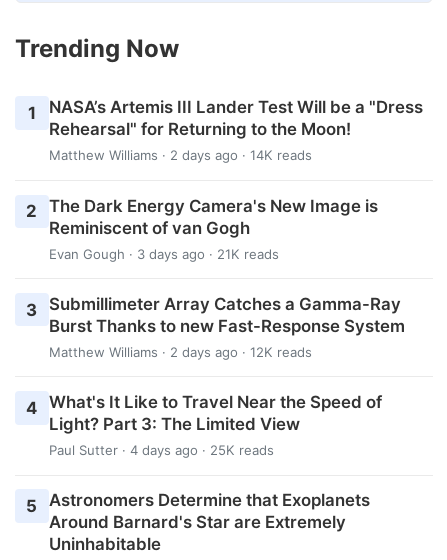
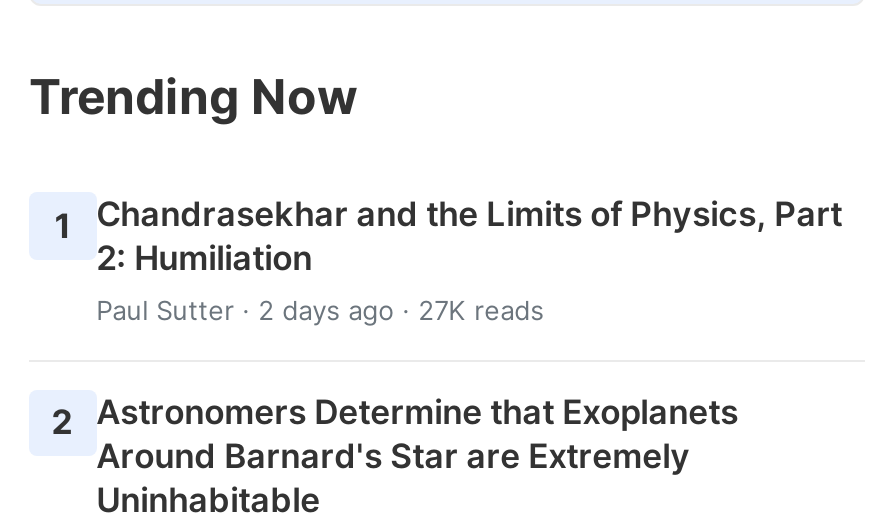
[26,97,423,516] NASA’s Artemis III Lander Test Will be a "Dress | Rehearsal" for Returning to the Moon! | Matthew Williams · 2 days ago · 14K reads | 2 The Dark Energy Camera's New Image is | Reminiscent of van Gogh | Evan Gough · 3 days ago · 21K reads | 3 Submillimeter Array Catches a Gamma-Ray | Burst Thanks to new Fast-Response System | Matthew Williams · 2 days ago · 12K reads | 4 What's It Like to Travel Near the Speed of | Light? Part 3: The Limited View | Paul Sutter · 4 days ago · 25K reads | 5 Astronomers Determine that Exoplanets -> [52,195,842,443] Chandrasekhar and the Limits of Physics, Part | 2: Humiliation | Paul Sutter · 2 days ago · 27K reads | 2 Astronomers Determine that Exoplanets

